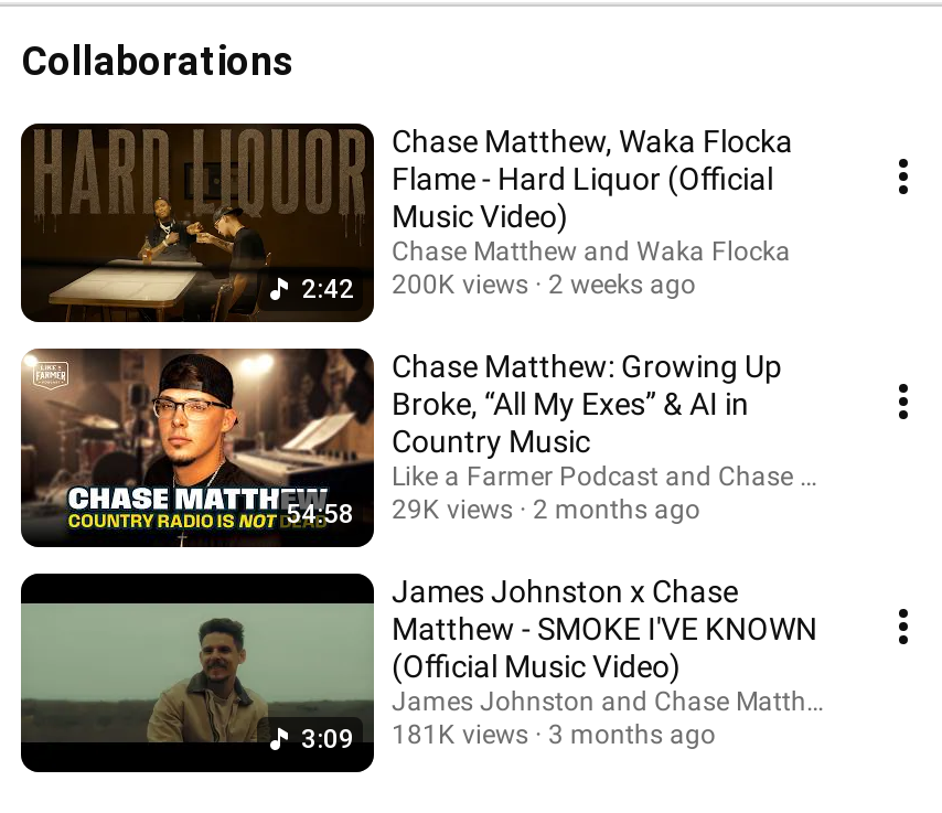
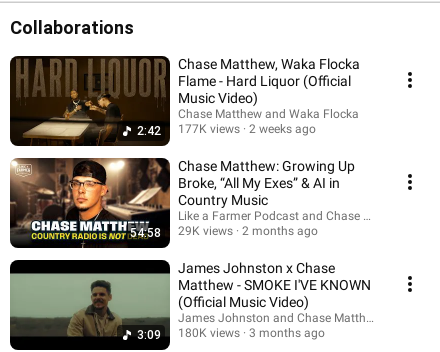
[301,269,696,304] 2:42 200K views 2 weeks ago -> [137,122,316,138] 2:42 177K views 2 weeks ago
[301,719,716,755] 3:09 181K views 3 months ago -> [137,326,325,342] 3:09 180K views 3 months ago

